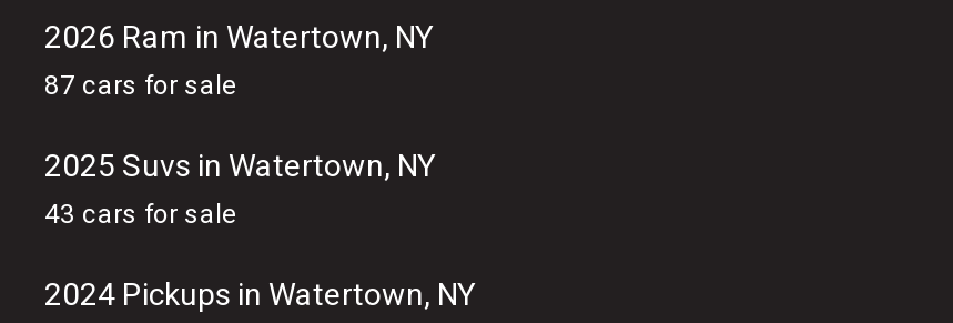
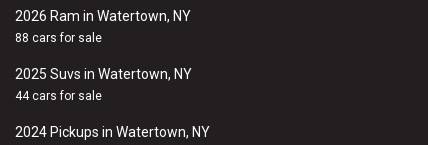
[44,70,237,101] 87 cars for sale -> [15,31,102,45] 88 cars for sale
[44,199,237,230] 43 cars for sale -> [15,89,102,103] 44 cars for sale

